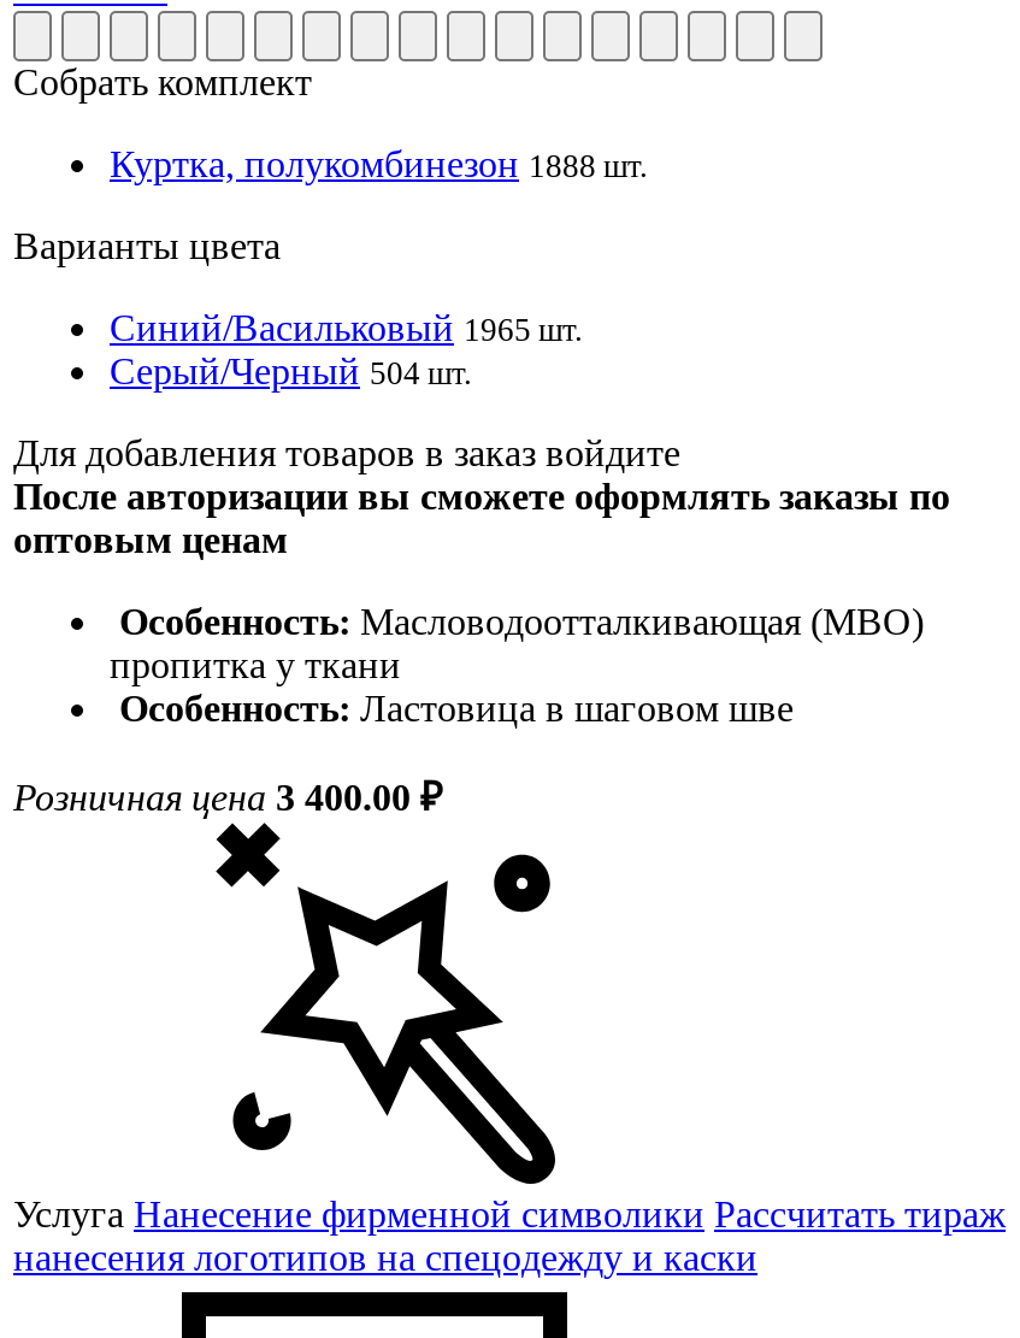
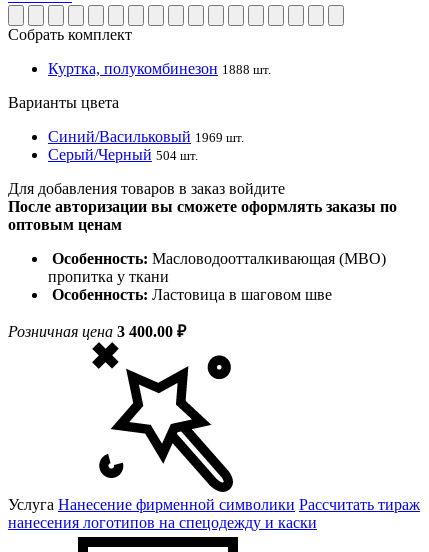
[110,307,582,348] Синий/Васильковый 1965 шт. -> [48,128,244,145] Синий/Васильковый 1969 шт.

